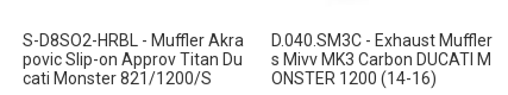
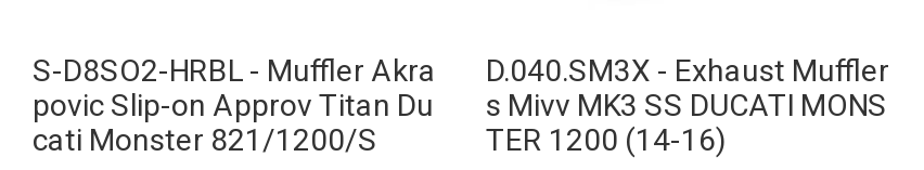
[272,31,493,88] D.040.SM3C - Exhaust Muffler | s Mivv MK3 Carbon DUCATI M | ONSTER 1200 (14-16) -> [486,53,889,157] D.040.SM3X - Exhaust Muffler | s Mivv MK3 SS DUCATI MONS | TER 1200 (14-16)

